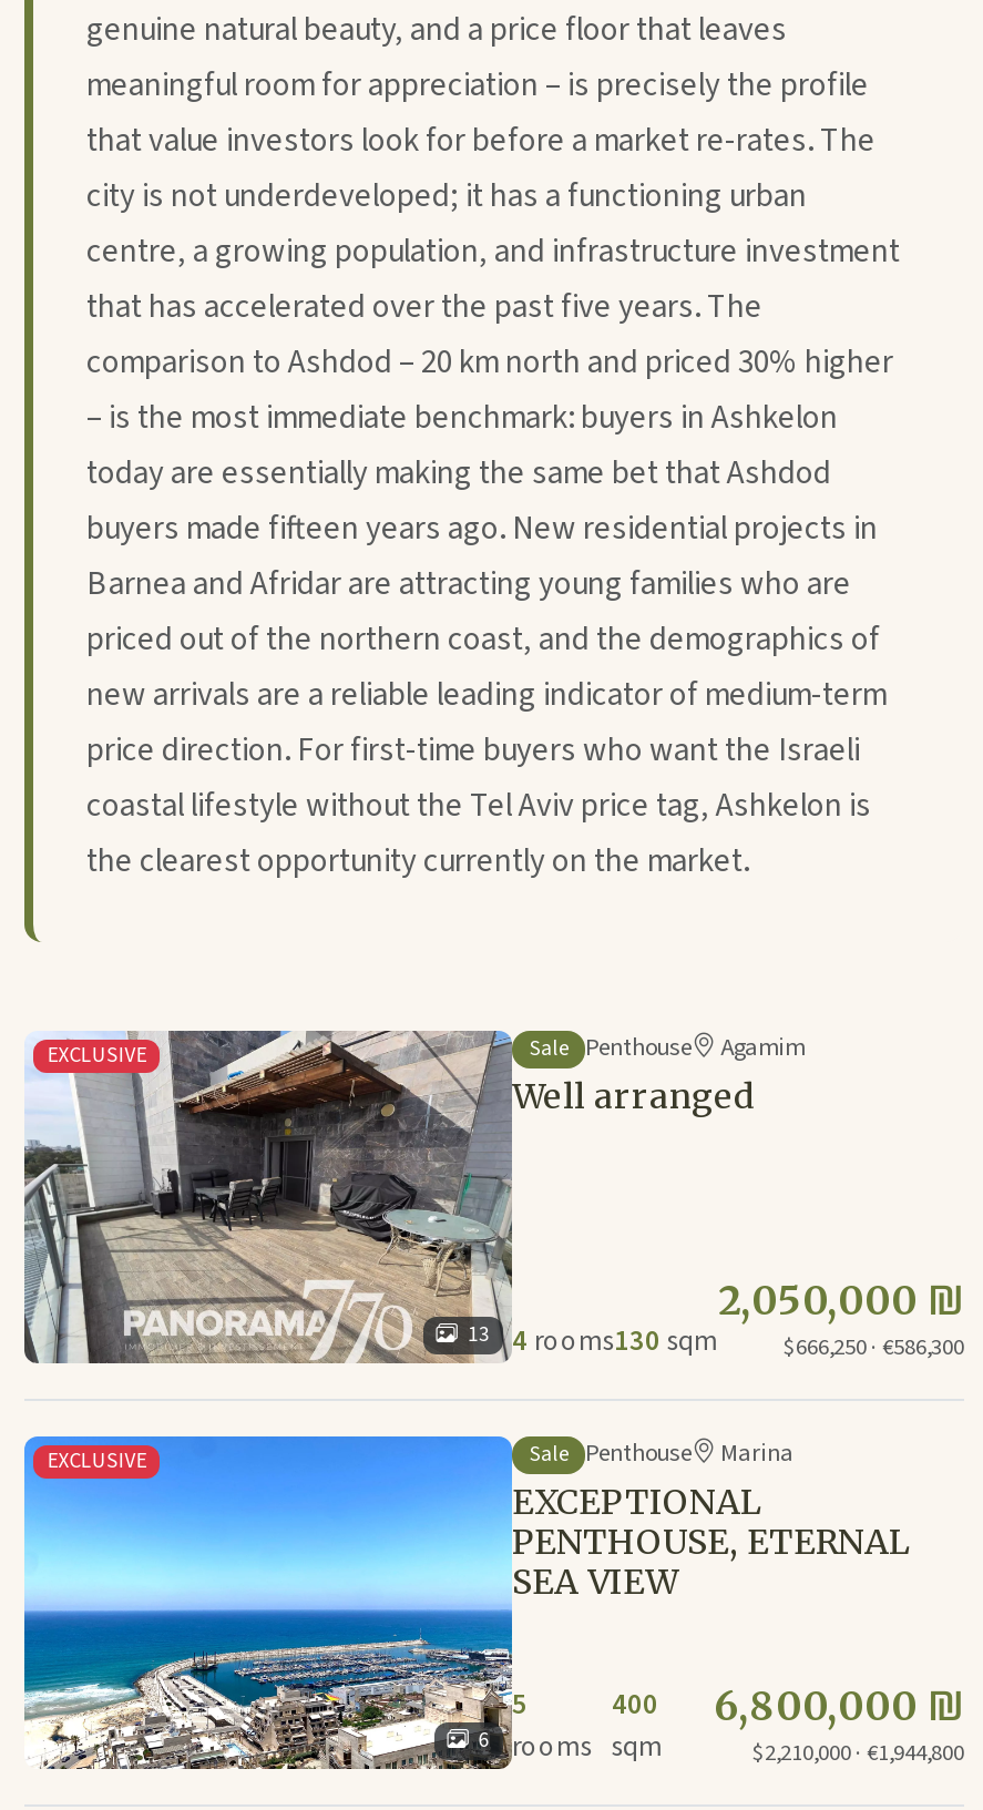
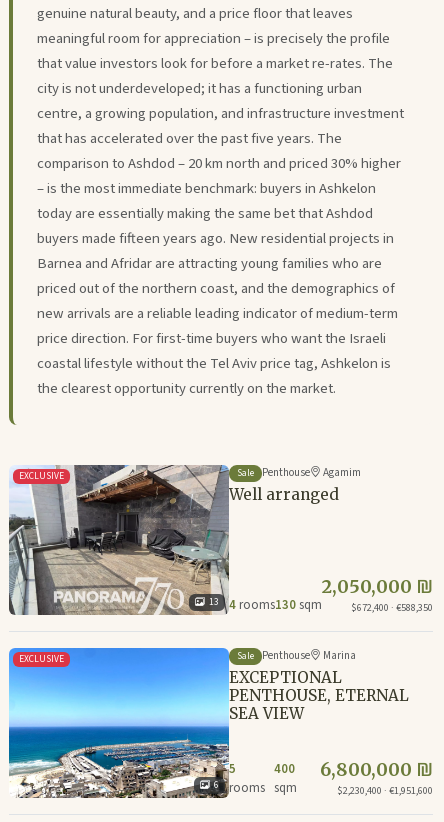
[782,1329,964,1362] $666,250 · €586,300 -> [351,600,433,615] $672,400 · €588,350
[751,1735,964,1768] $2,210,000 · €1,944,800 -> [337,783,433,798] $2,230,400 · €1,951,600

